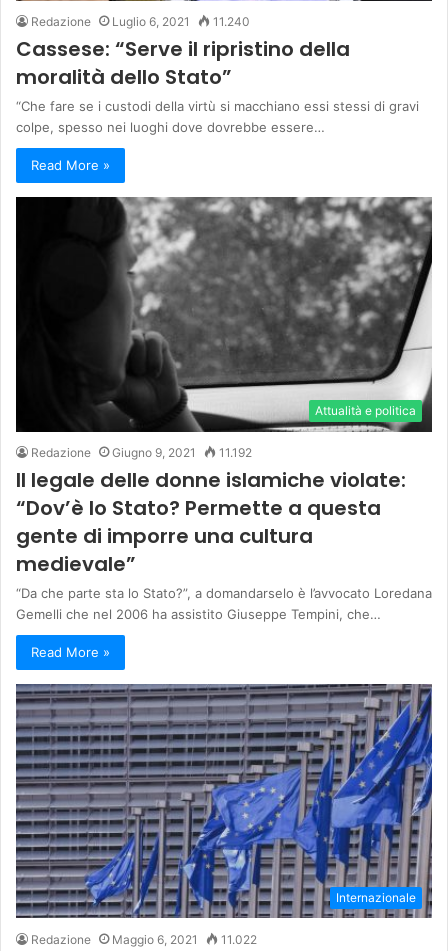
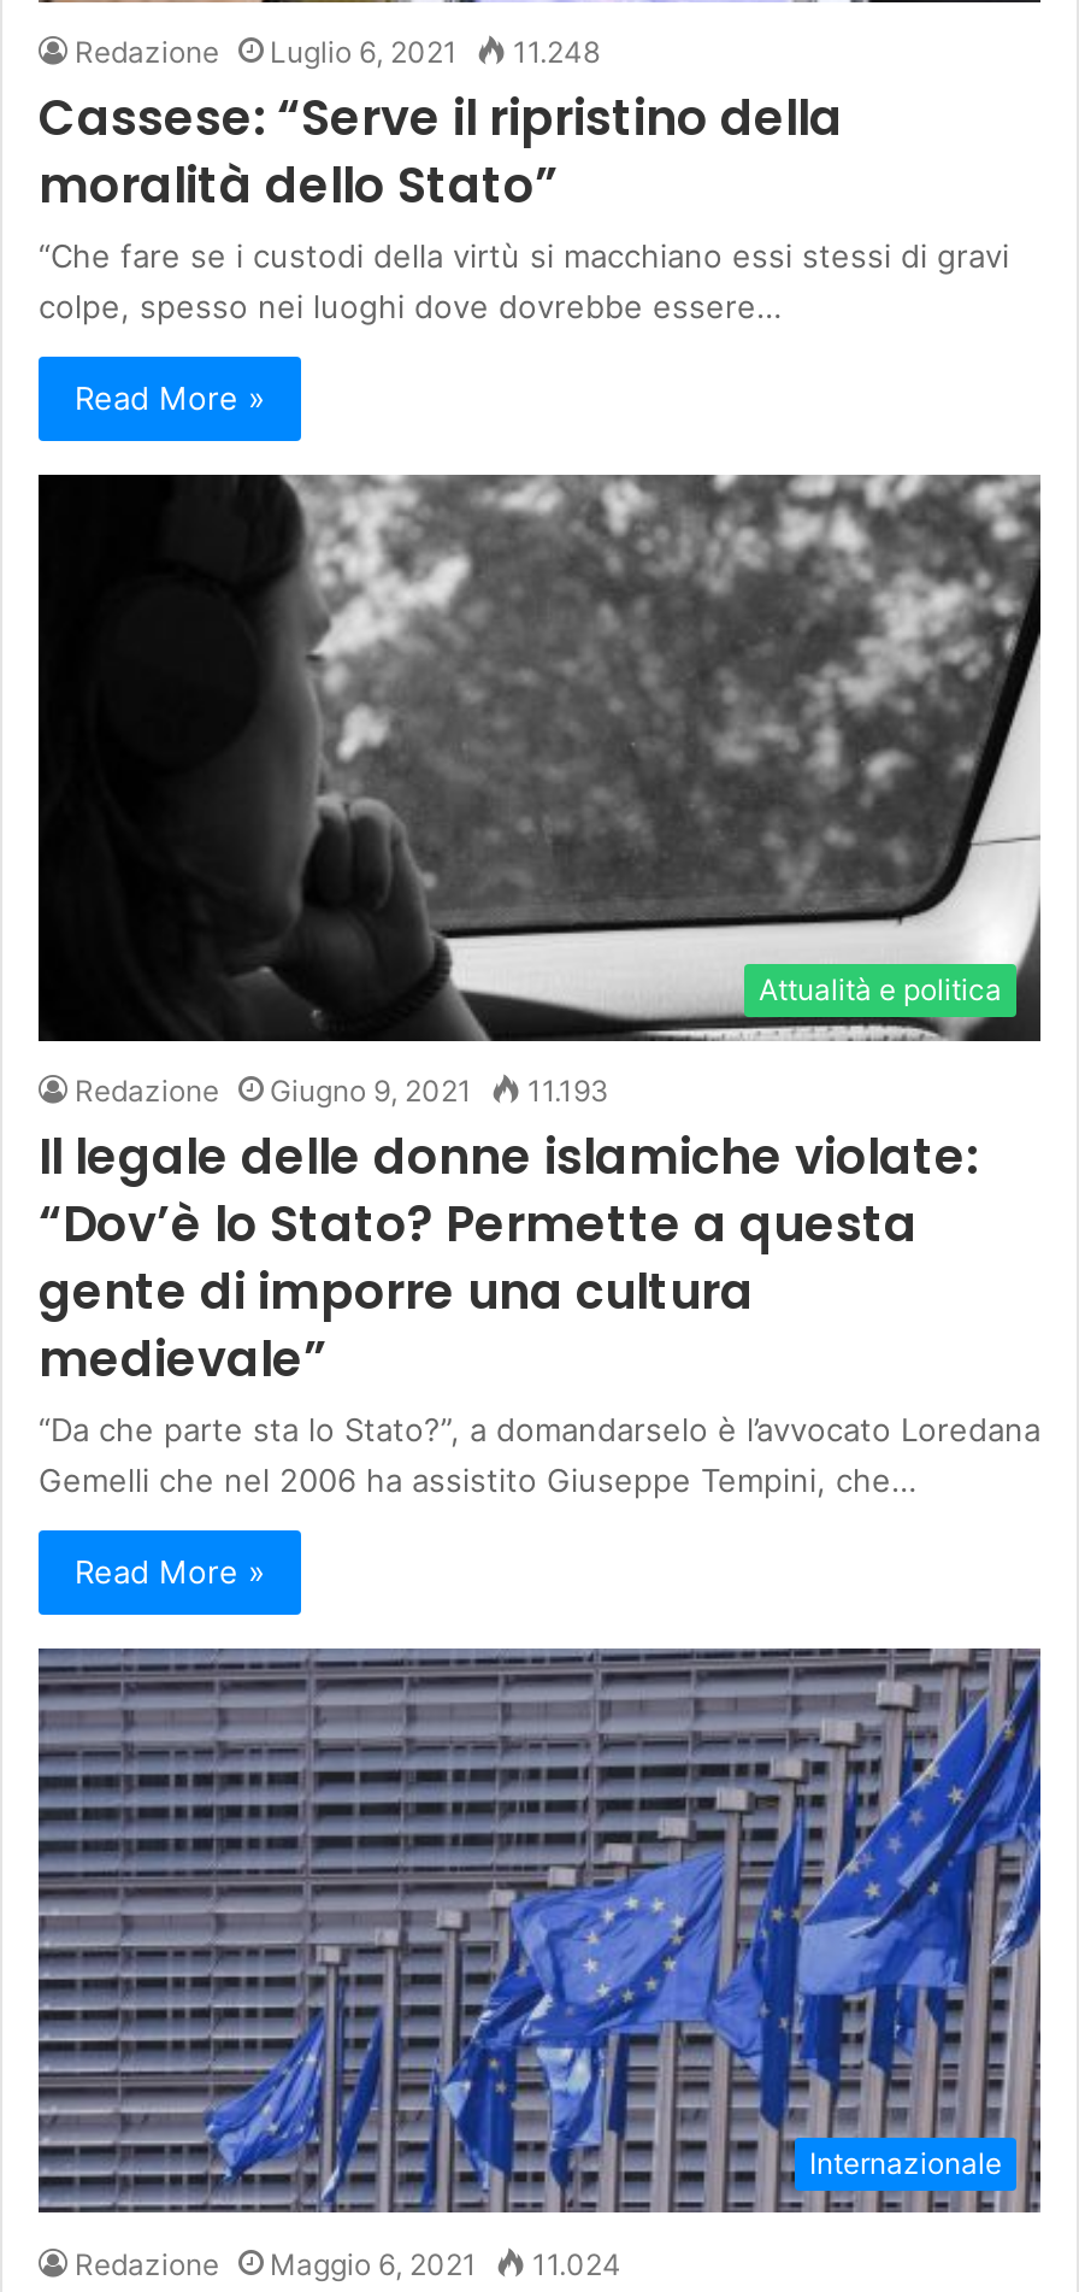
[31,14,250,29] Redazione Luglio 6, 2021 11.240 -> [75,34,600,71] Redazione Luglio 6, 2021 11.248
[31,445,252,460] Redazione Giugno 9, 2021 11.192 -> [75,1072,609,1109] Redazione Giugno 9, 2021 11.193
[31,932,257,947] Redazione Maggio 6, 2021 11.022 -> [75,2245,621,2281] Redazione Maggio 6, 2021 11.024

